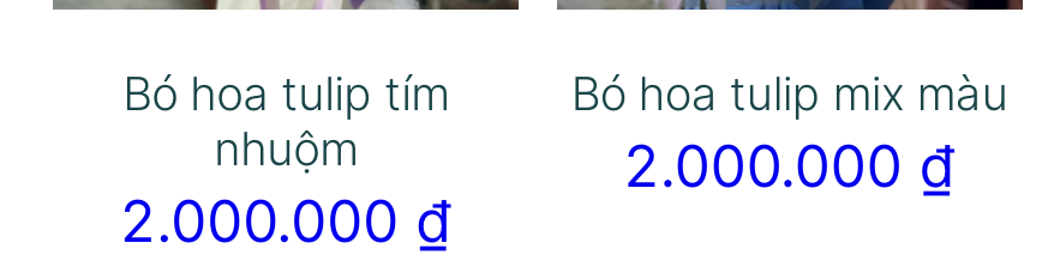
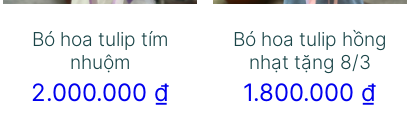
[571,64,1008,201] Bó hoa tulip mix màu | 2.000.000 ₫ -> [233,27,387,107] Bó hoa tulip hồng | nhạt tặng 8/3 | 1.800.000 ₫

